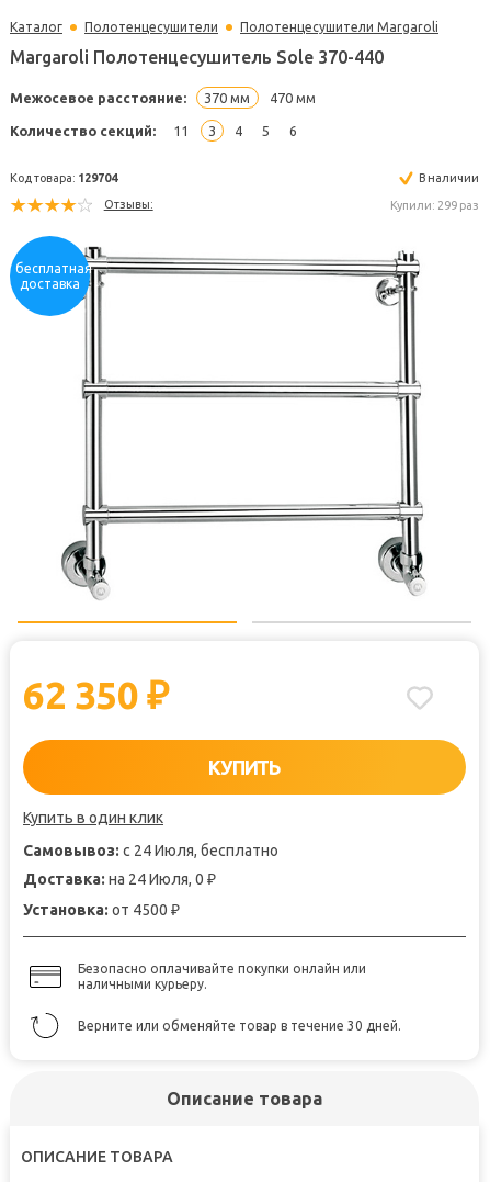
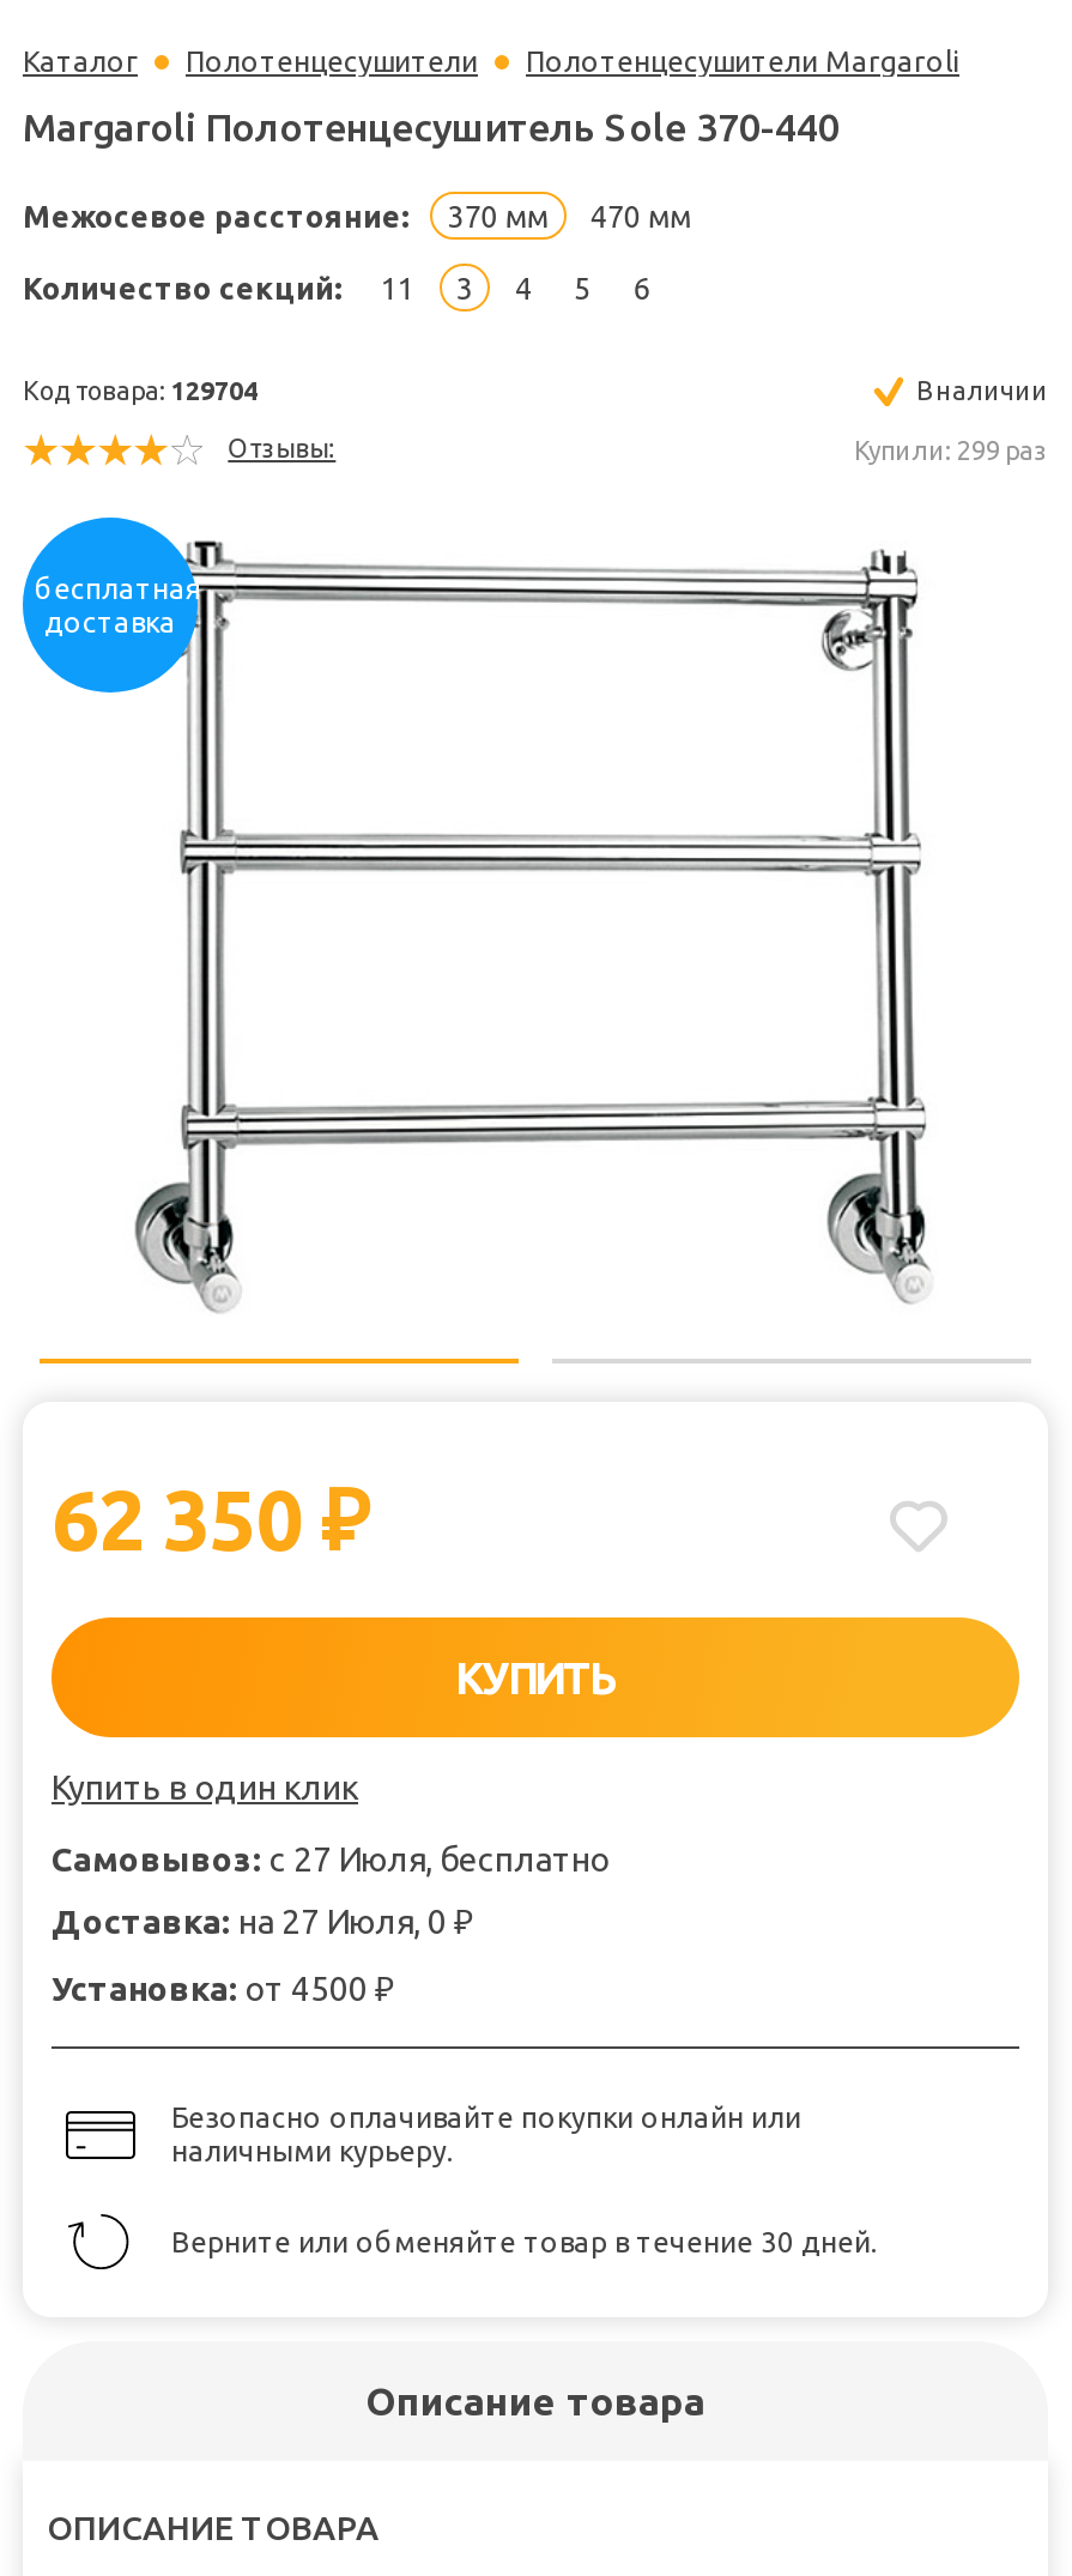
[23,842,278,859] Самовывоз: с 24 Июля, бесплатно -> [52,1841,610,1879] Самовывоз: с 27 Июля, бесплатно
[23,870,216,888] Доставка: на 24 Июля, 0 ₽ -> [52,1903,473,1941] Доставка: на 27 Июля, 0 ₽

